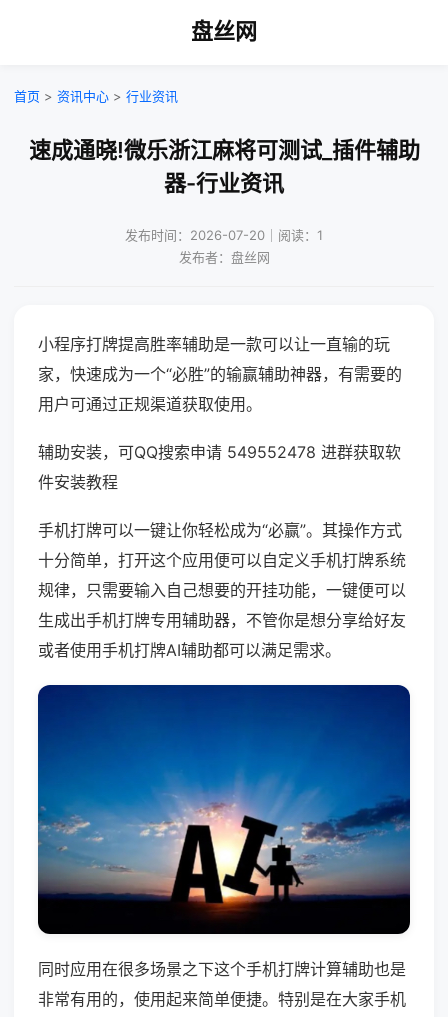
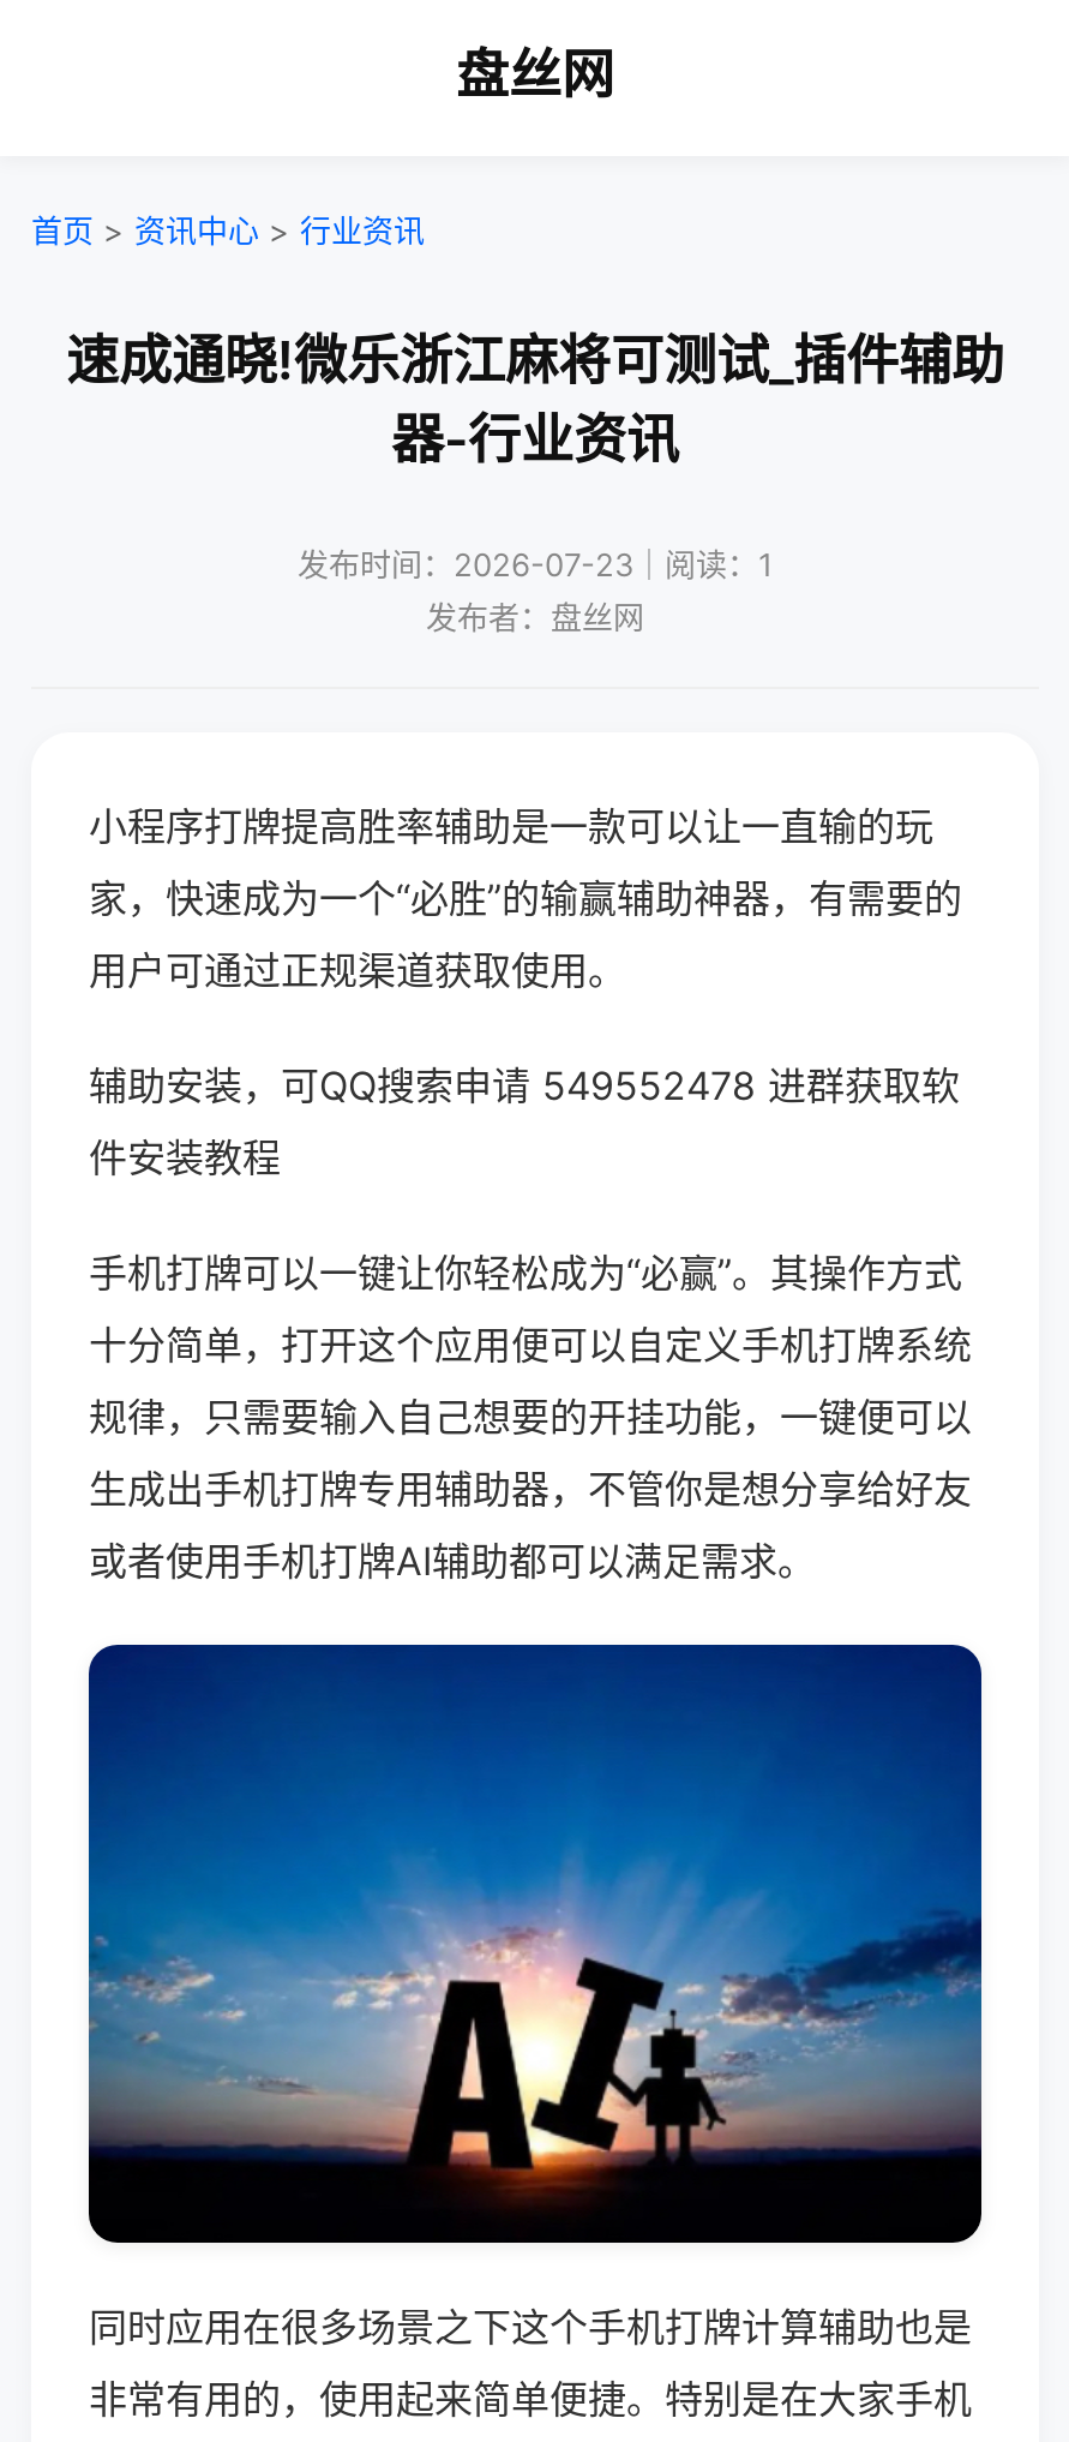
[125,227,323,243] 发布时间：2026-07-20｜阅读：1 -> [298,545,773,583] 发布时间：2026-07-23｜阅读：1

